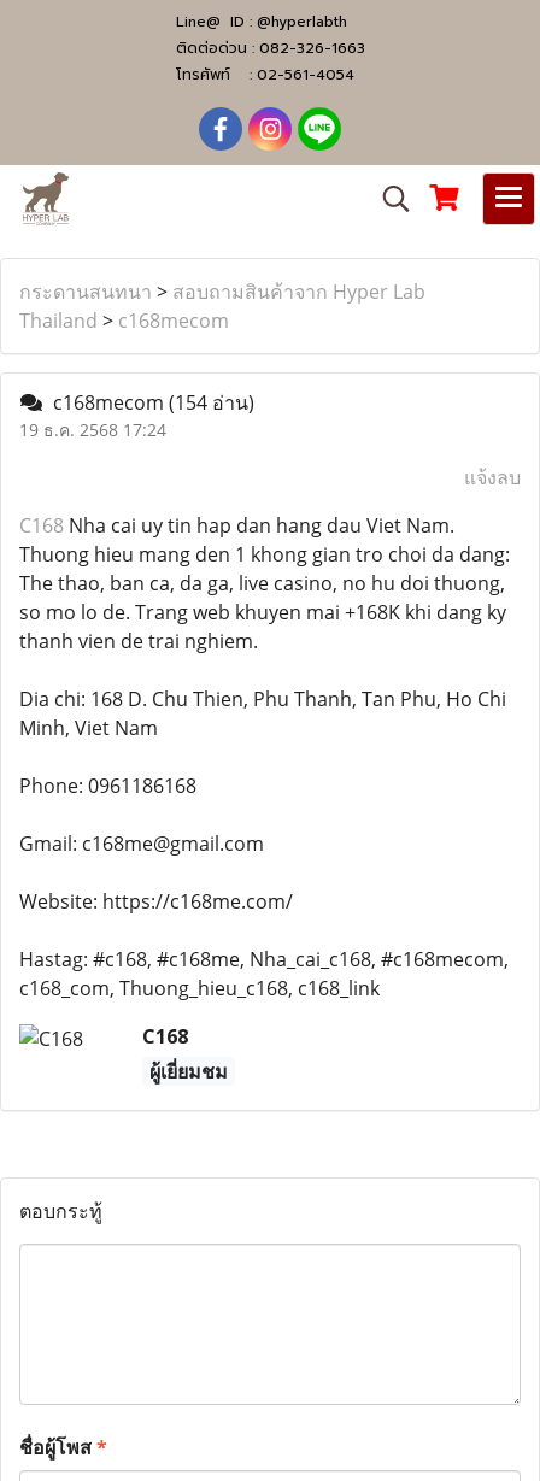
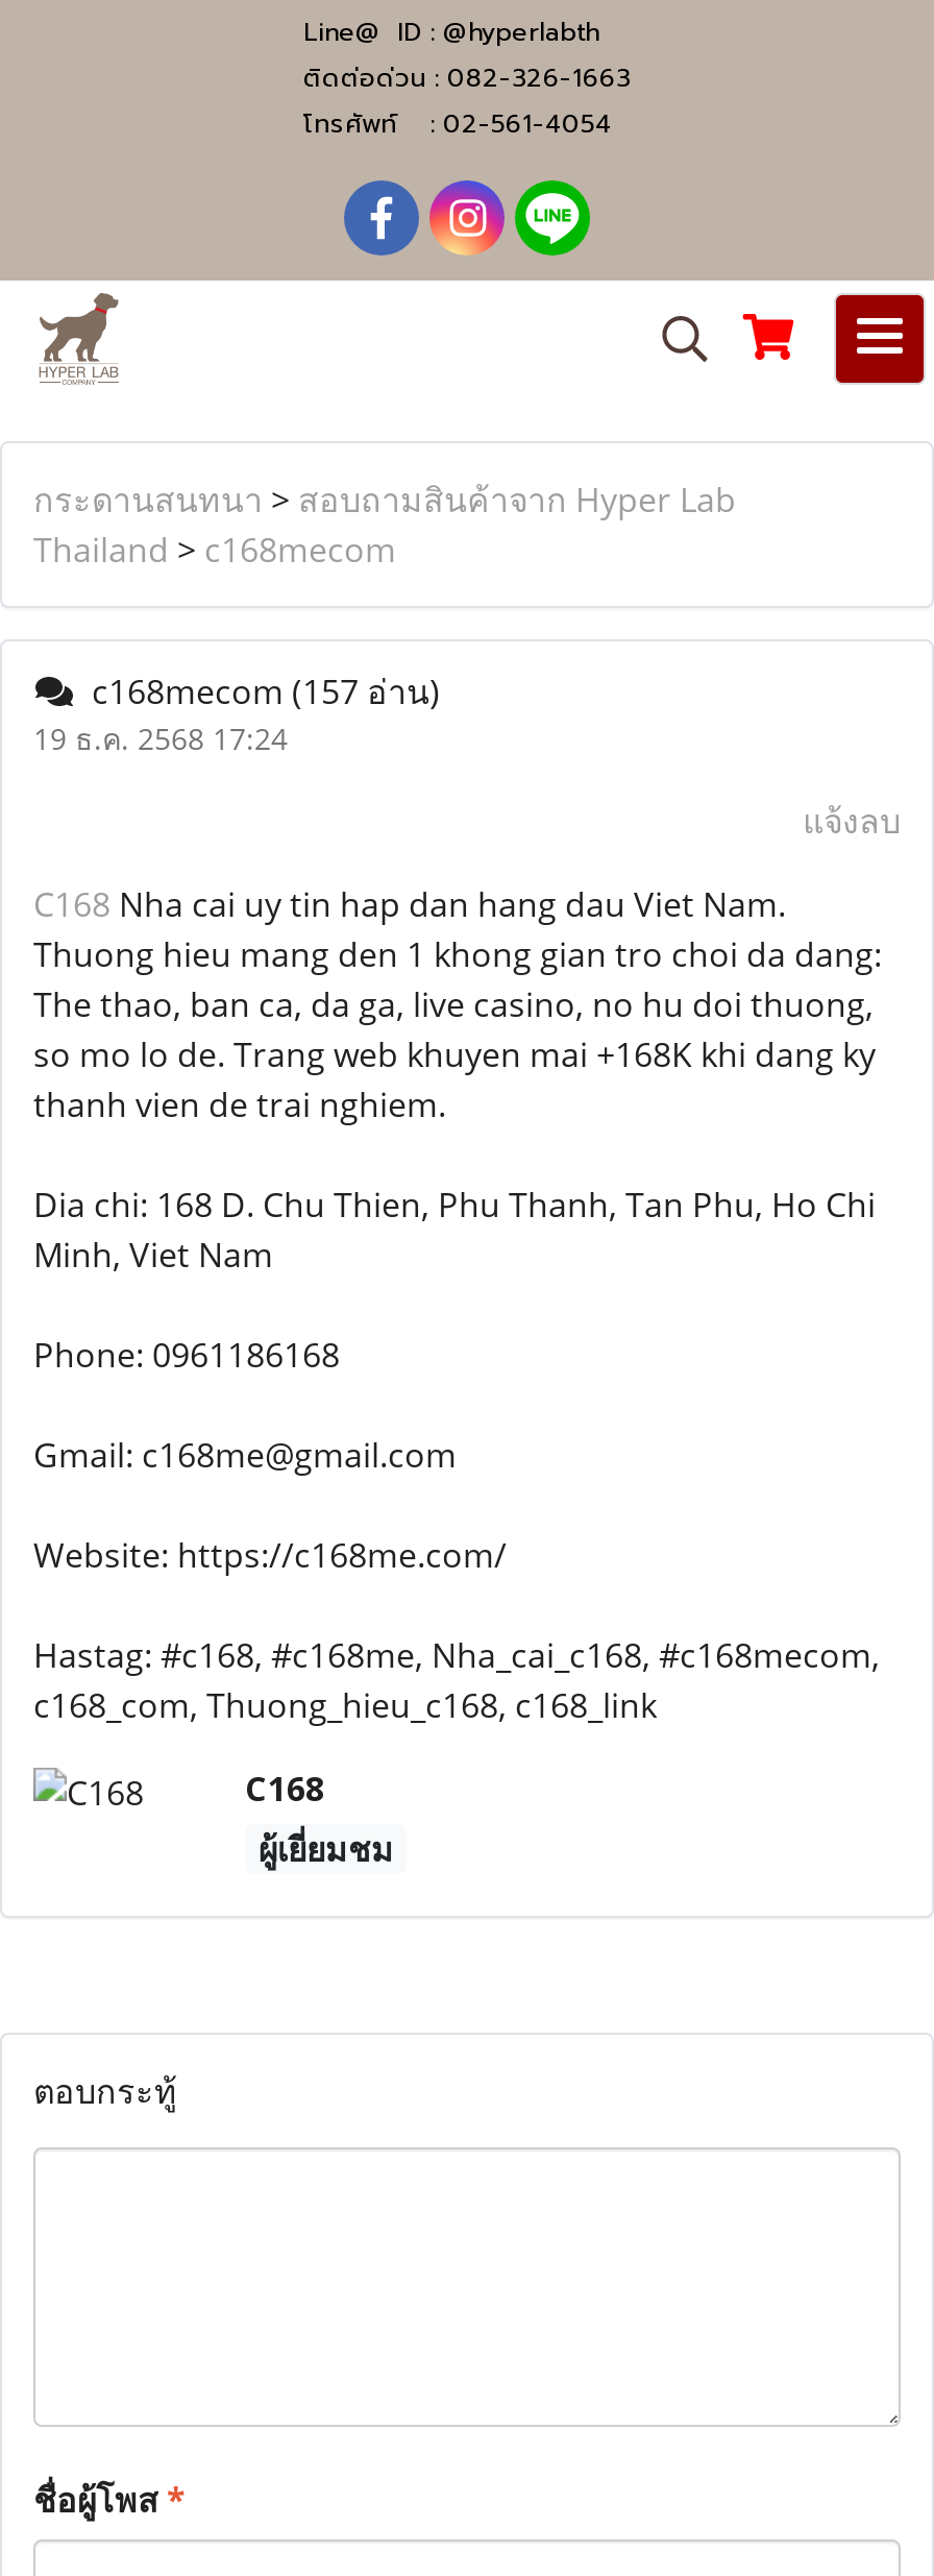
[43,389,254,416] c168mecom (154 อ่าน) -> [75,669,440,714] c168mecom (157 อ่าน)

